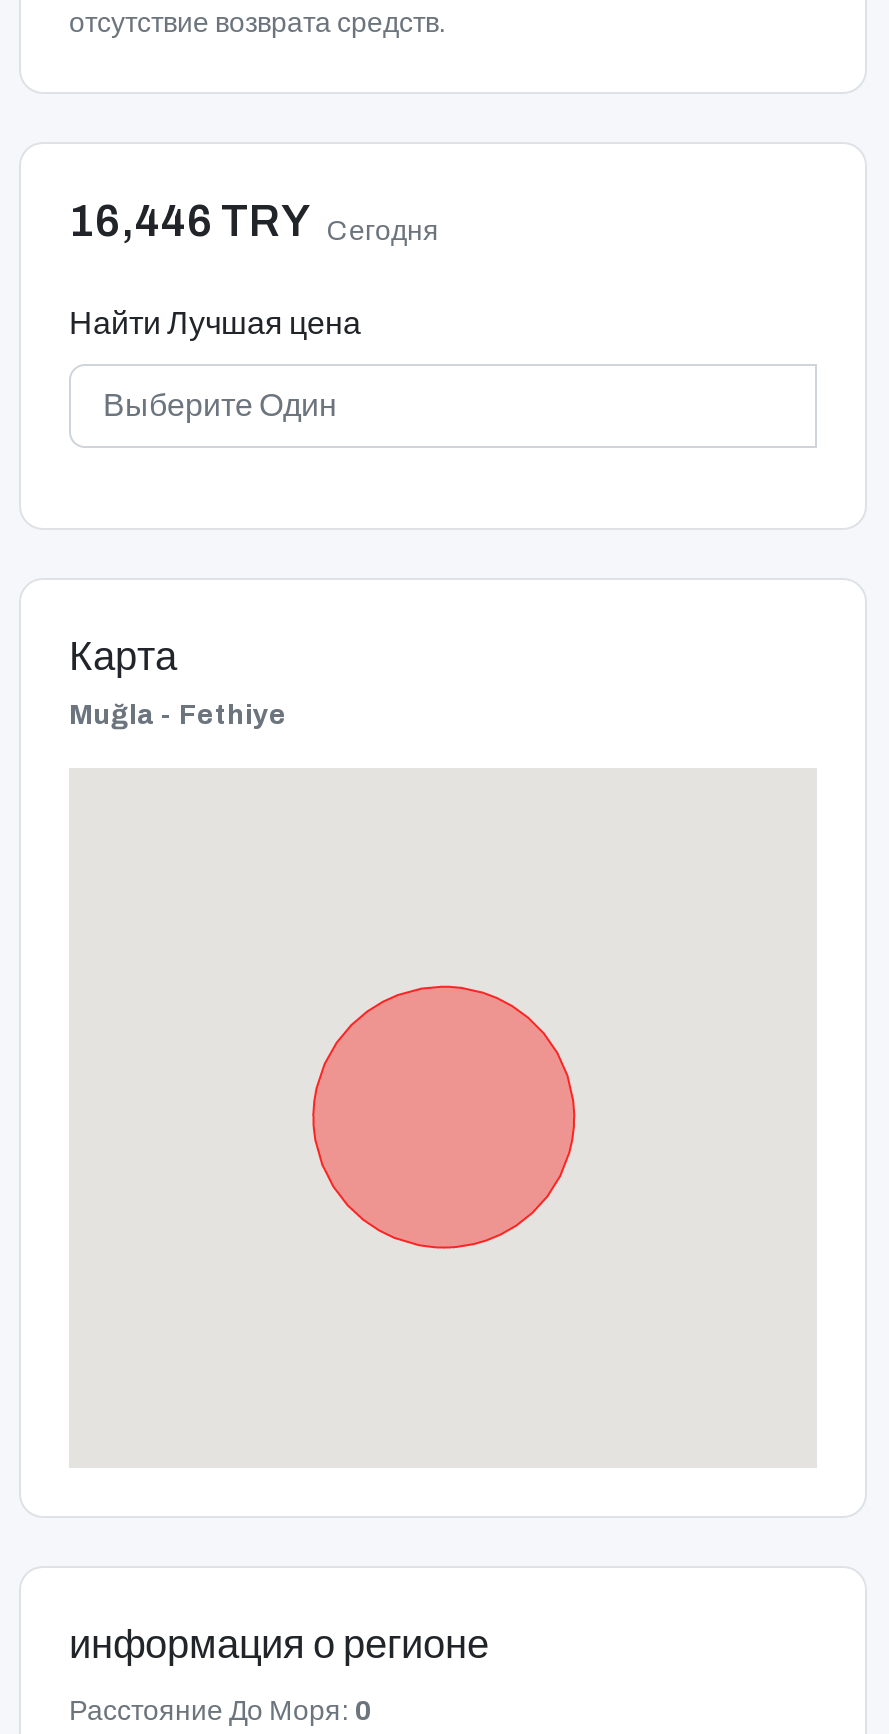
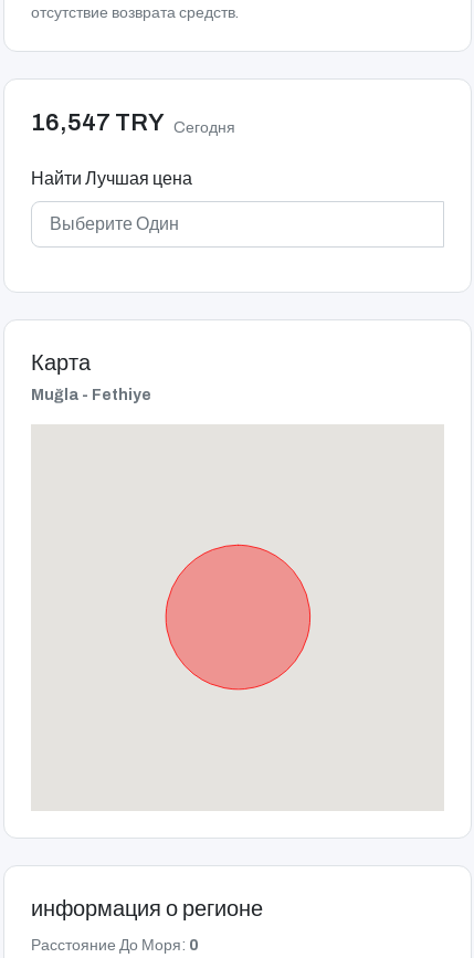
[69,199,439,247] 16,446 TRY Cегодня -> [31,110,235,136] 16,547 TRY Cегодня

